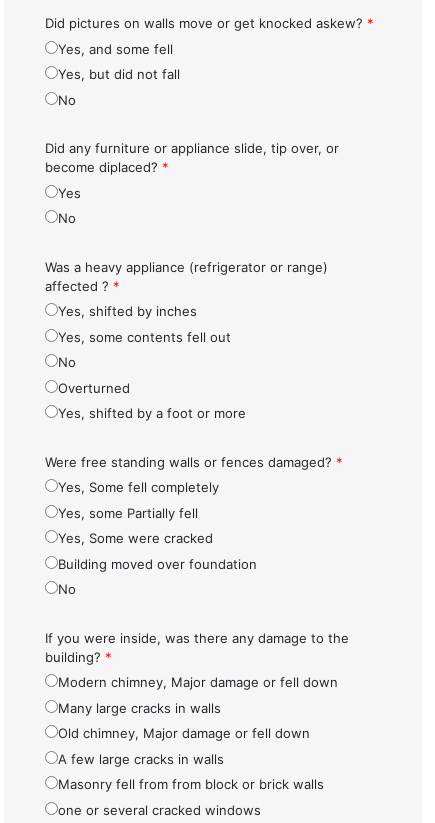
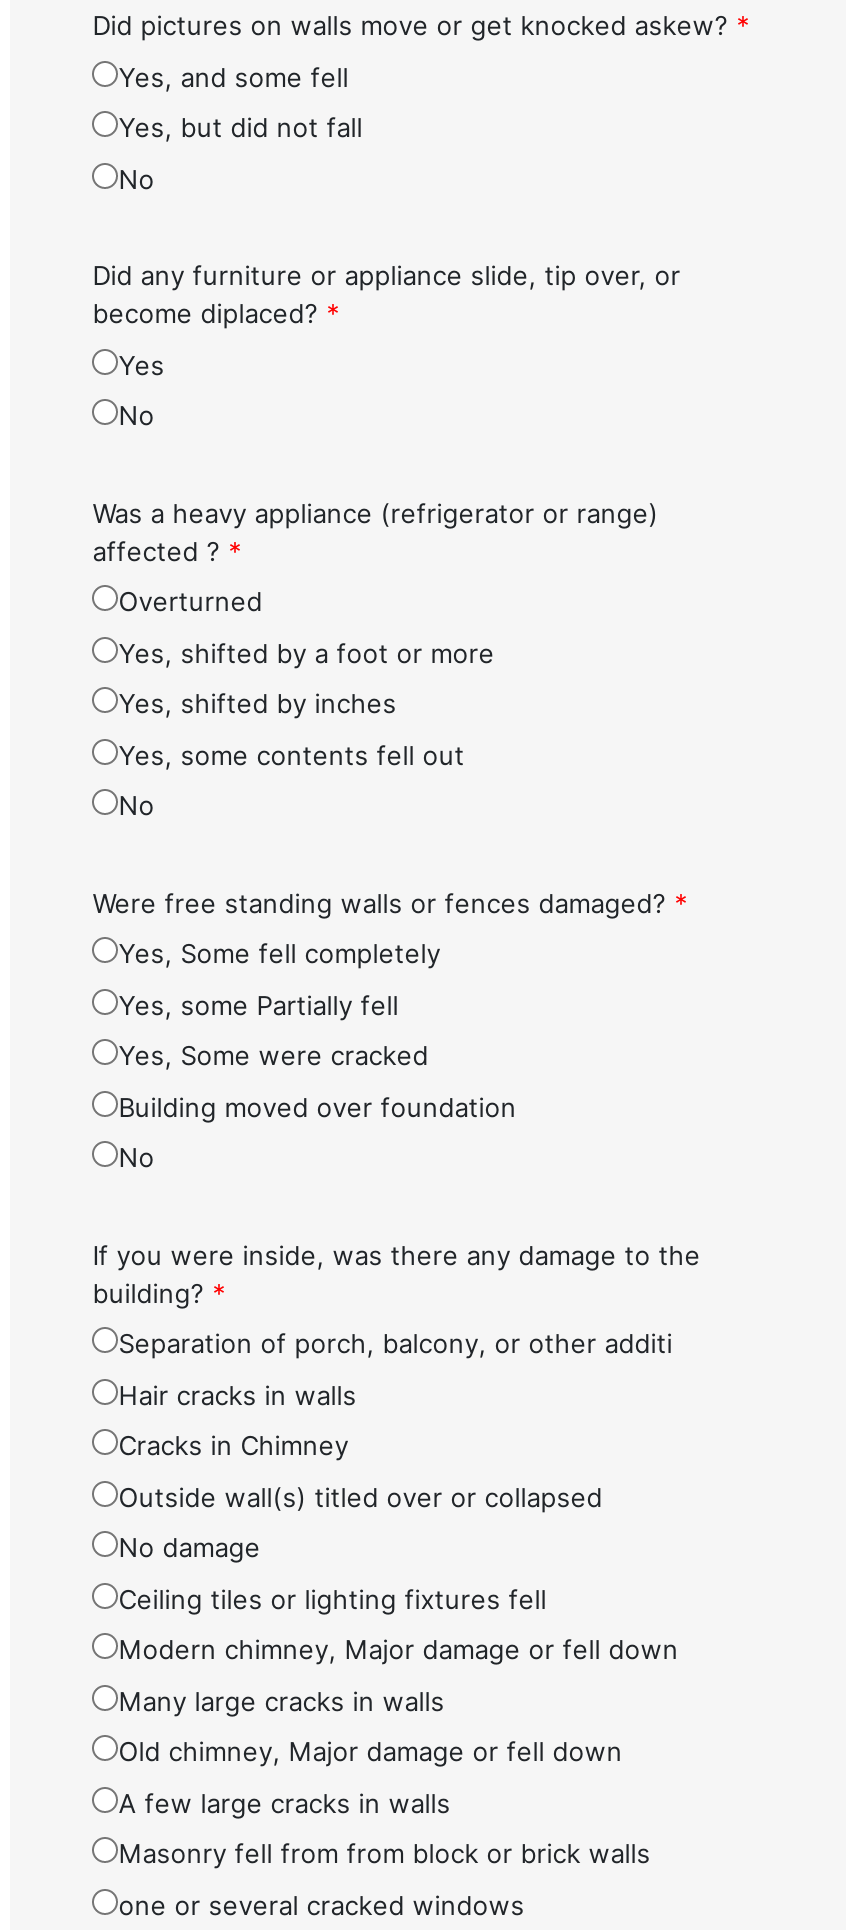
moved [58,380,246,421] -> [118,586,494,669]: Overturned | Yes, shifted by a foot or more
none -> [118,1328,672,1615] Separation of porch, balcony, or other additi | Hair cracks in walls | Cracks in Chimney | Outside wall(s) titled over or collapsed | No damage | Ceiling tiles or lighting fixtures fell

